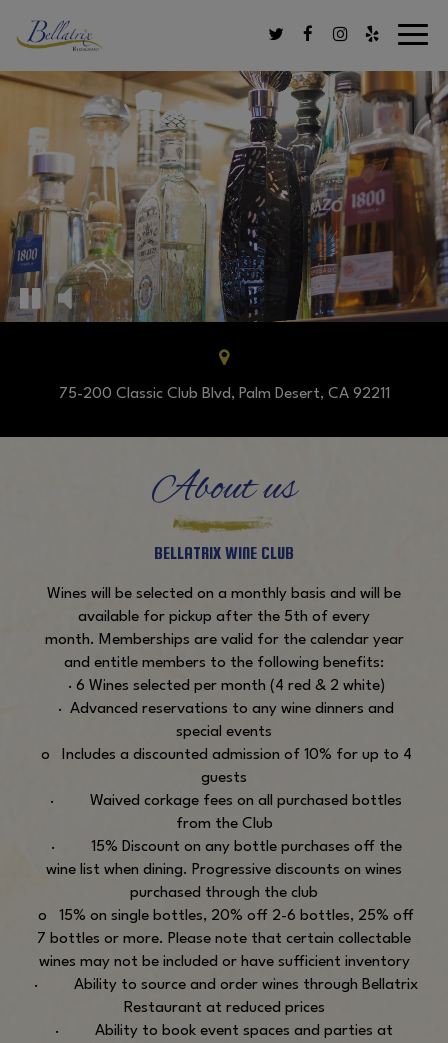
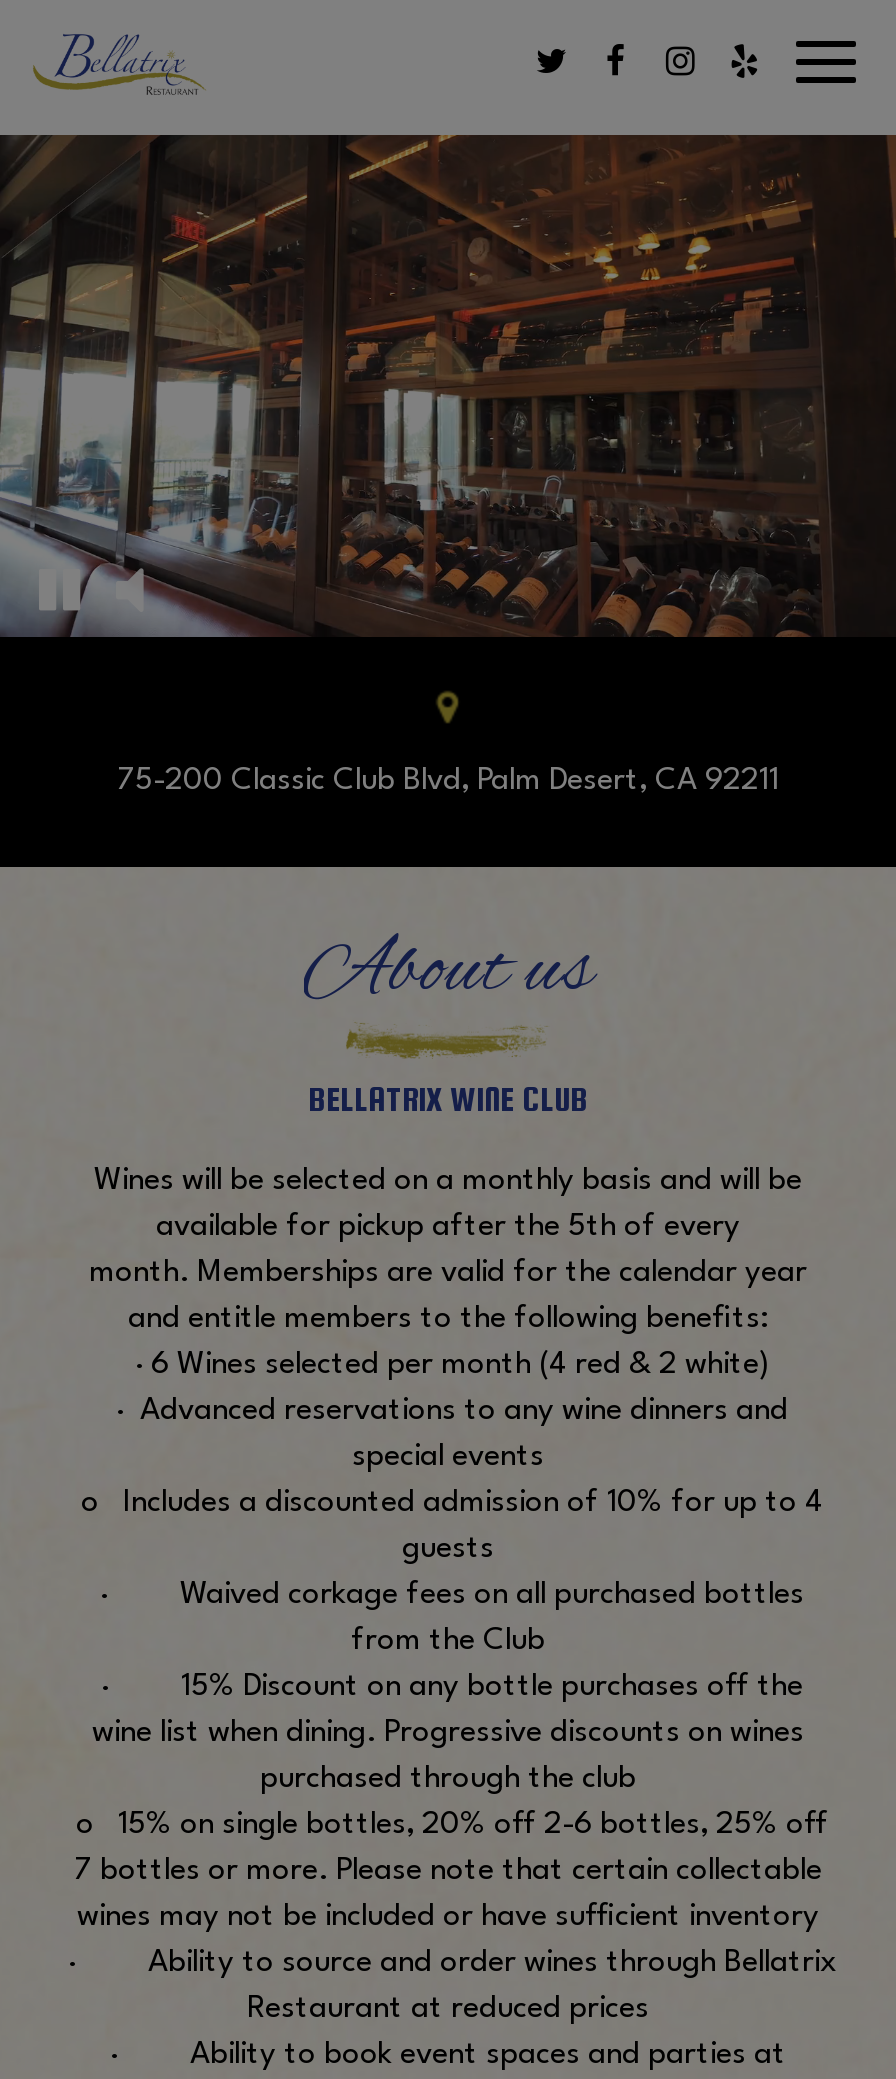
[3,70,445,323] [image] -> [6,133,890,639] [image]

